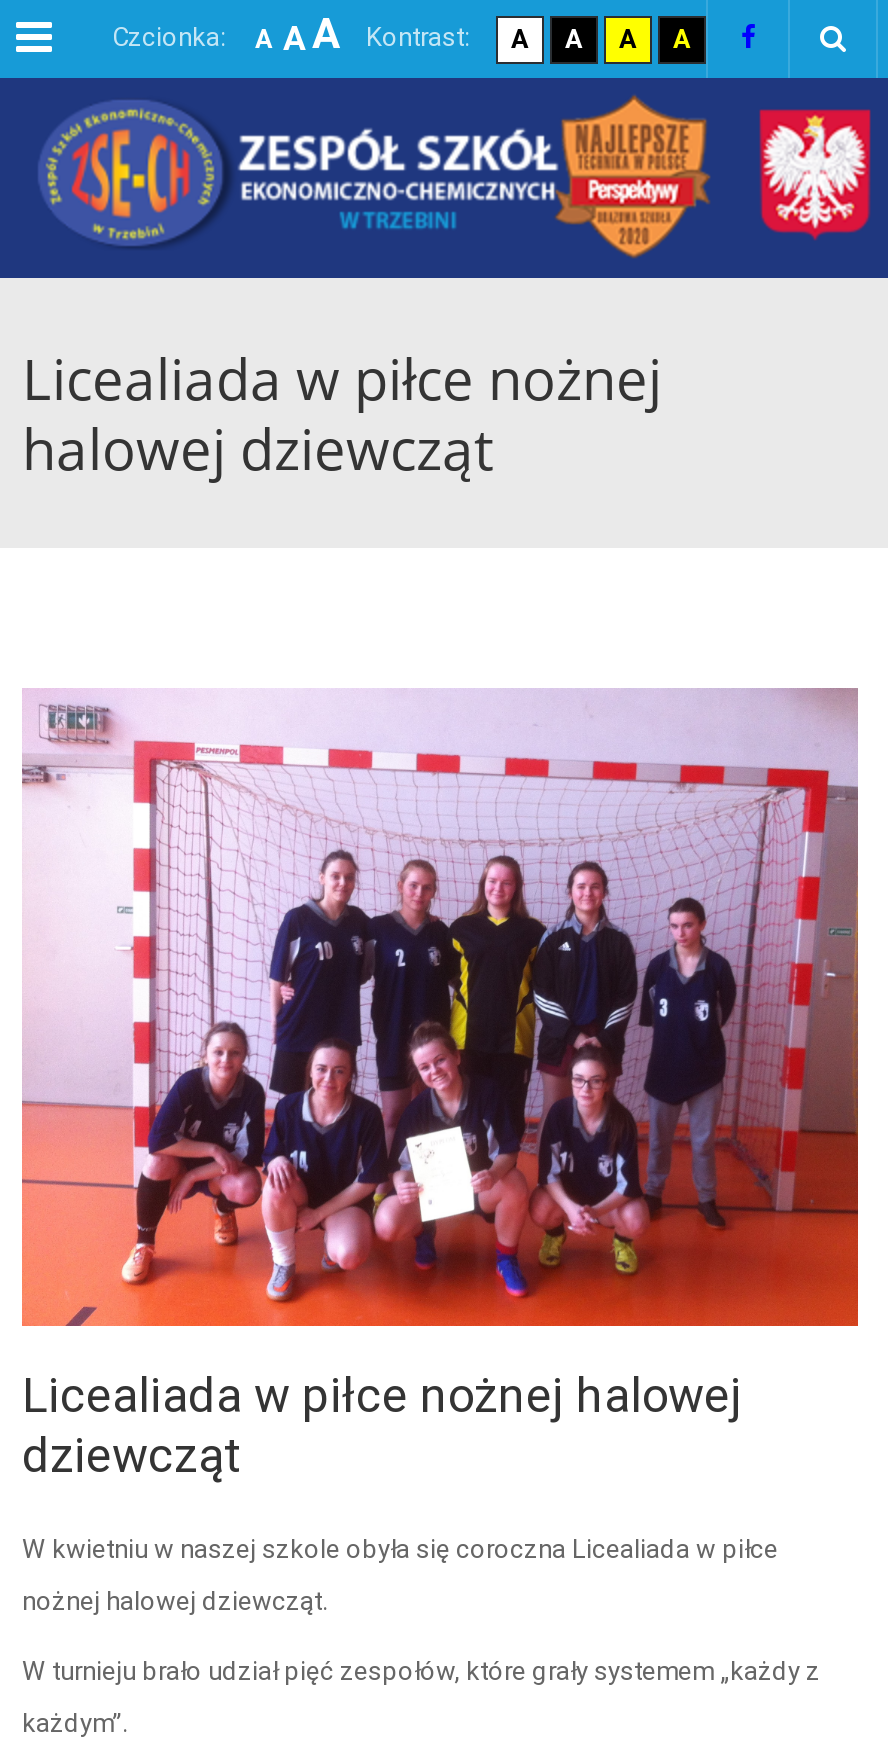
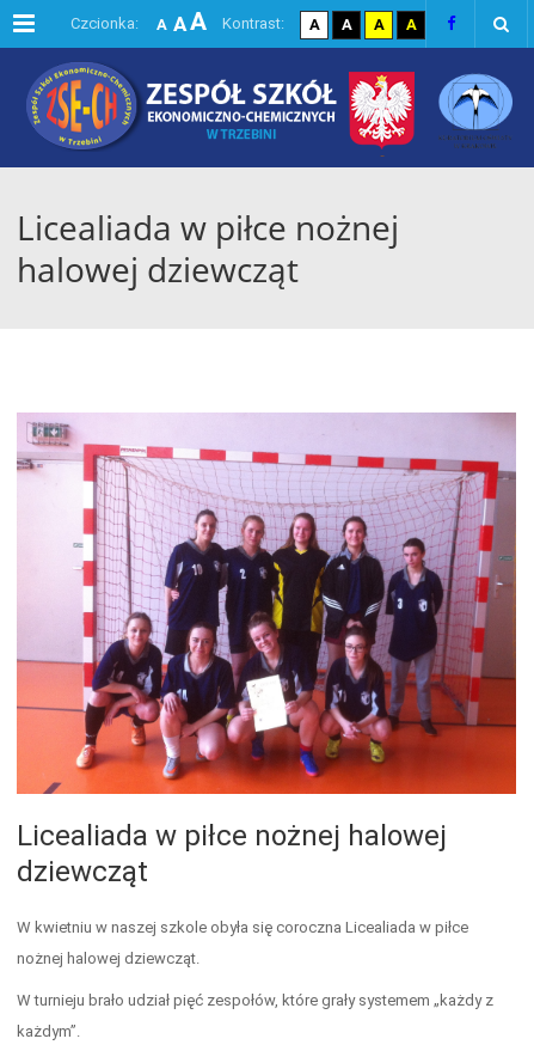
[554,110,710,258] [image] -> [336,67,426,154] [image]
[730,108,872,240] [image] -> [438,67,523,147] [image]

